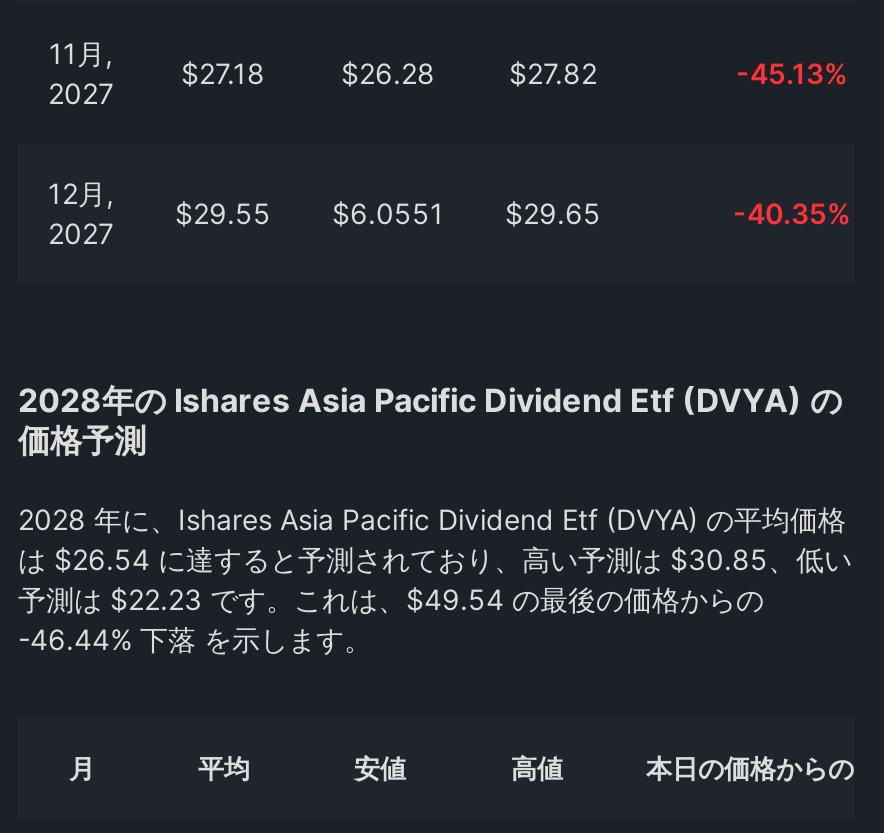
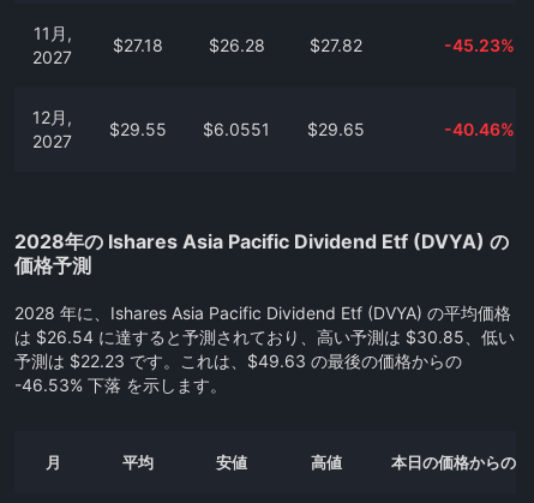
[736,55,848,89] -45.13% -> [443,34,514,55] -45.23%
[733,195,851,229] -40.35% -> [443,118,514,139] -40.46%
[18,581,764,615] 予測は $22.23 です。これは、$49.54 の最後の価格からの -> [14,350,462,370] 予測は $22.23 です。これは、$49.63 の最後の価格からの
[18,621,372,655] -46.44% 下落 を示します。 -> [14,374,227,394] -46.53% 下落 を示します。

